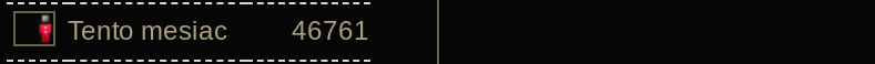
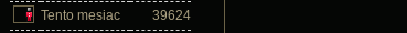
[292,15,369,46] 46761 -> [152,8,190,23] 39624

